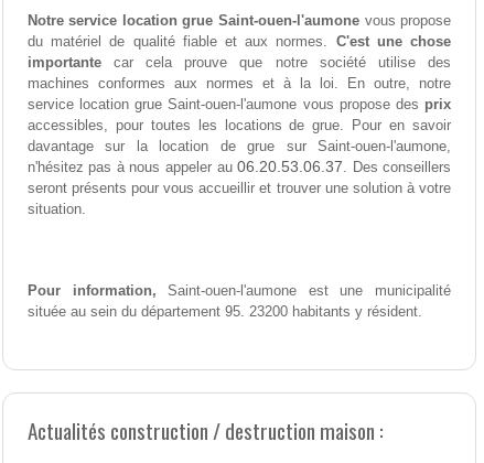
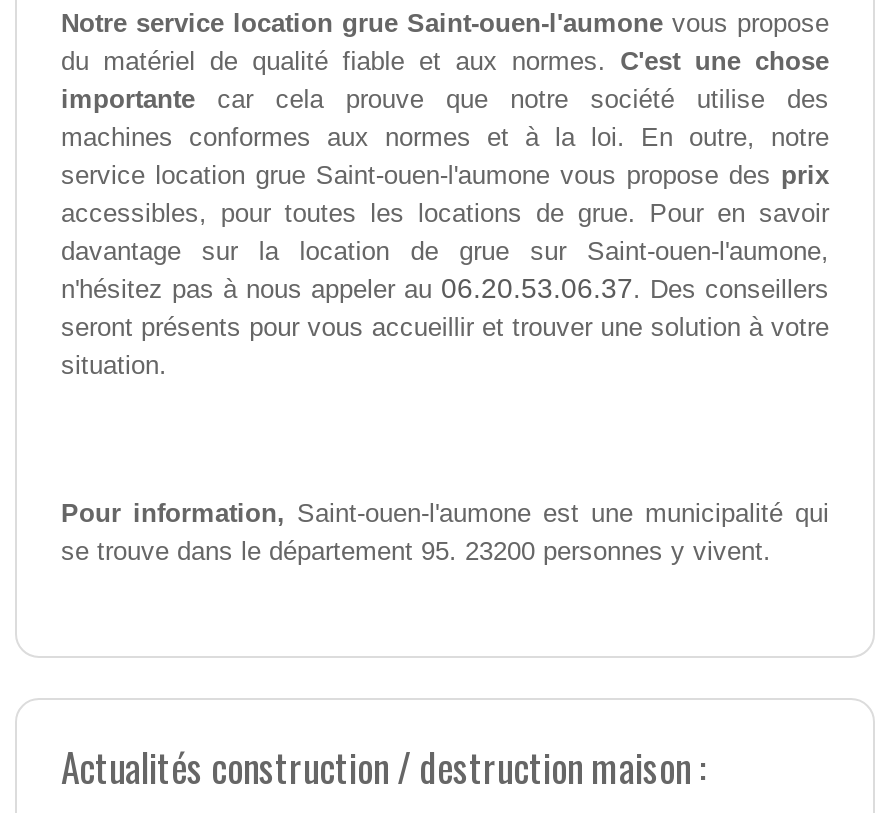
[28,283,451,320] Pour information, Saint-ouen-l'aumone est une municipalité | située au sein du département 95. 23200 habitants y résident. -> [61,499,829,567] Pour information, Saint-ouen-l'aumone est une municipalité qui | se trouve dans le département 95. 23200 personnes y vivent.

